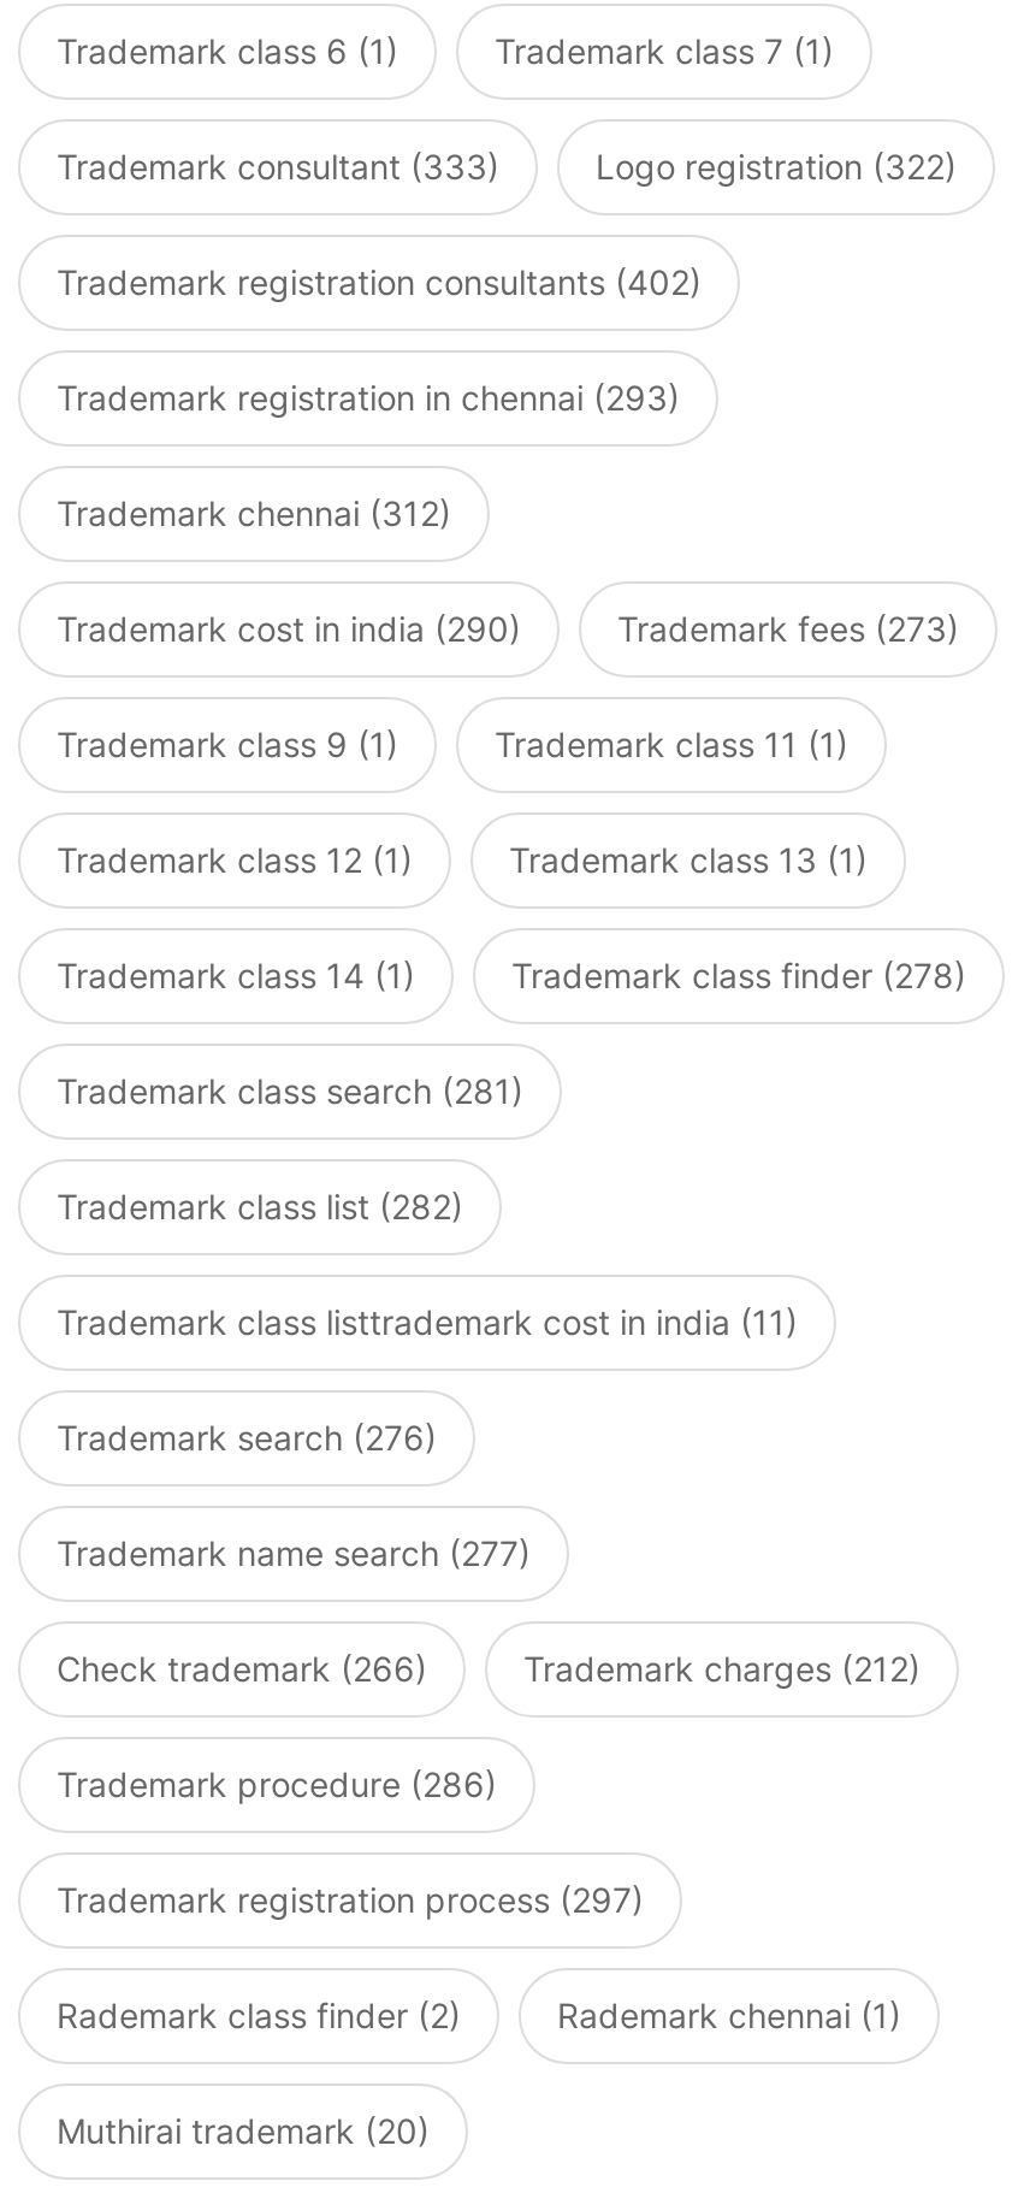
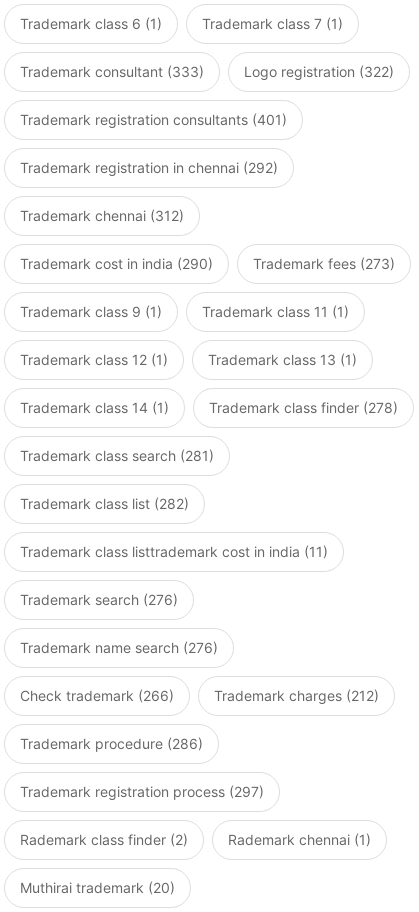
[57,261,702,302] Trademark registration consultants (402) -> [20,111,287,128] Trademark registration consultants (401)
[57,377,680,418] Trademark registration in chennai (293) -> [20,159,278,176] Trademark registration in chennai (292)
[57,1532,531,1573] Trademark name search (277) -> [20,639,218,656] Trademark name search (276)

